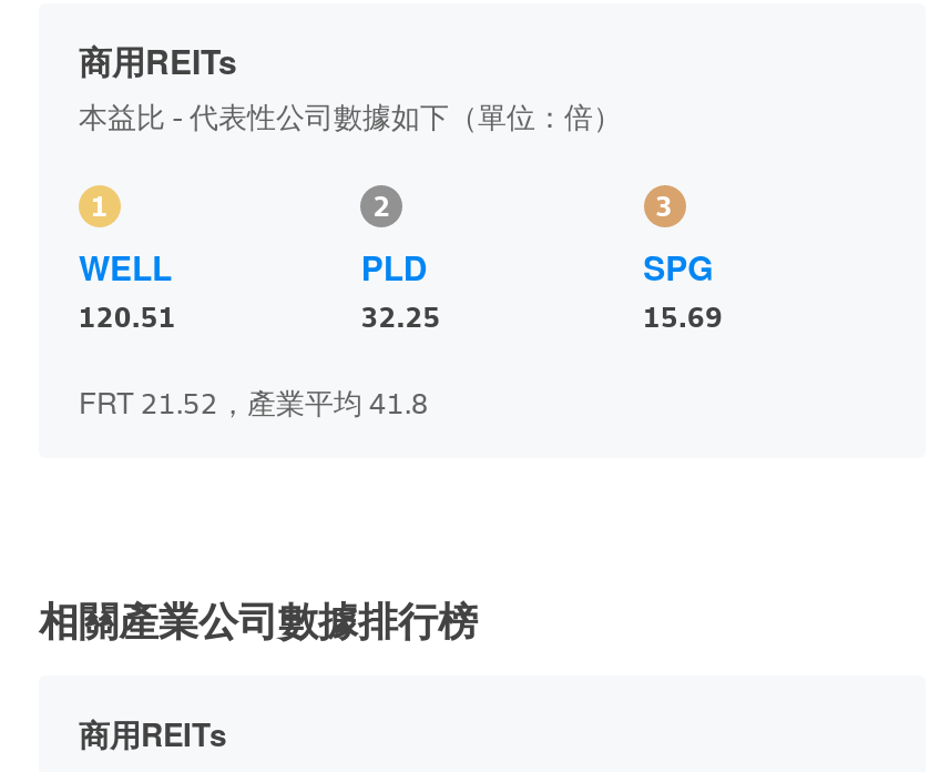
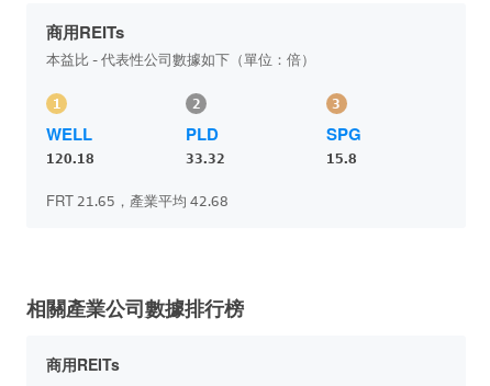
[79,301,176,335] 120.51 -> [46,151,94,167] 120.18
[361,301,441,335] 32.25 -> [186,151,226,167] 33.32
[643,301,723,335] 15.69 -> [326,151,357,167] 15.8
[79,388,429,421] FRT 21.52，產業平均 41.8 -> [46,193,229,210] FRT 21.65，產業平均 42.68

